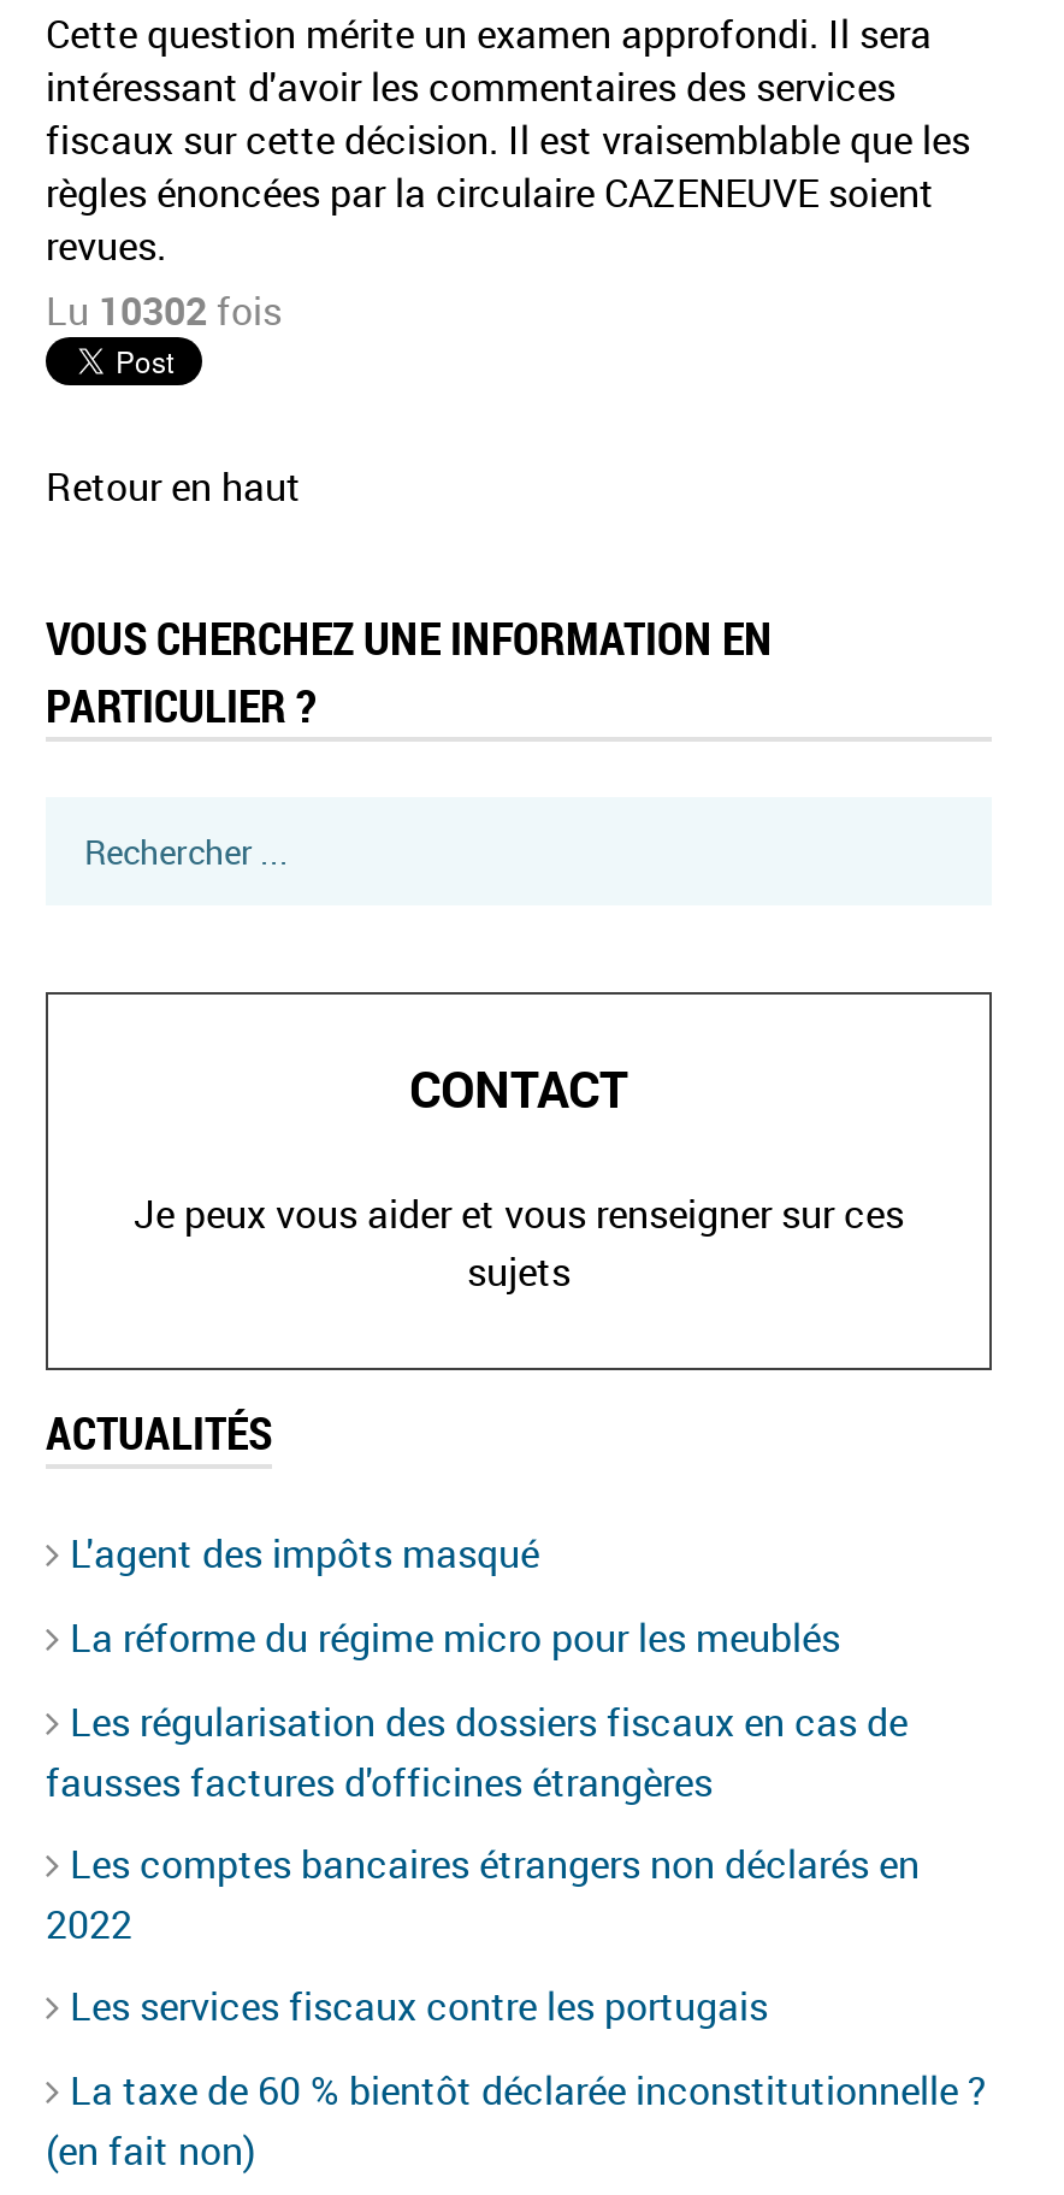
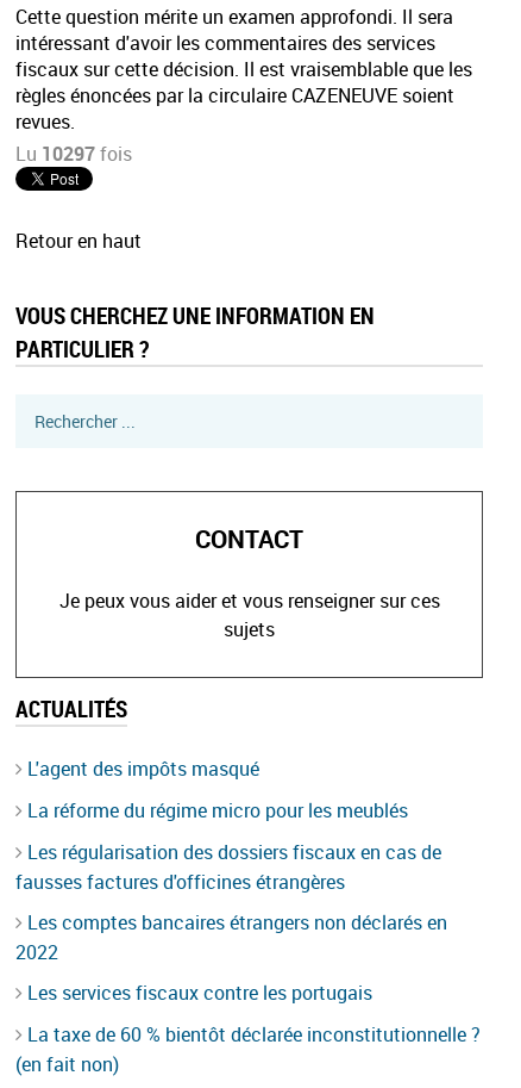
[46,284,282,337] Lu 10302 fois -> [15,140,132,167] Lu 10297 fois

